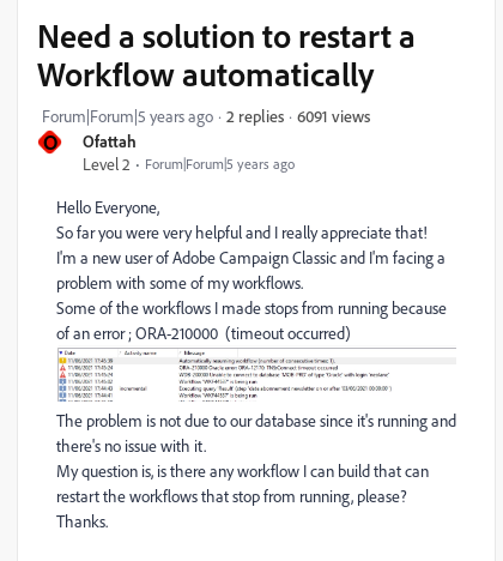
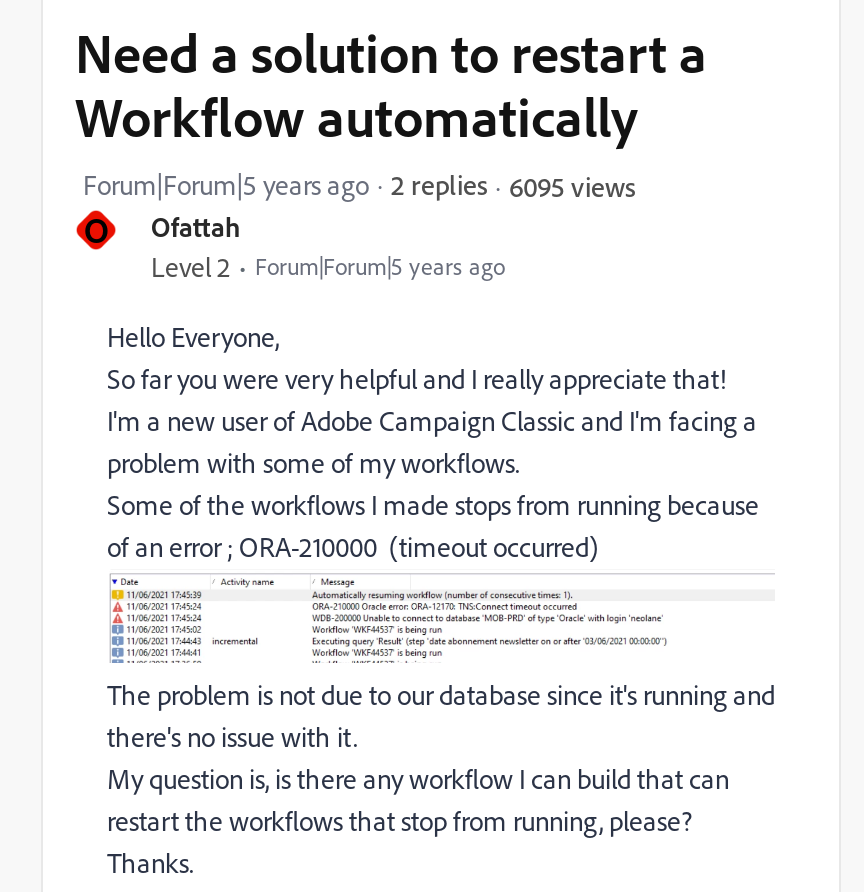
[297,105,370,125] 6091 views -> [509,168,635,202] 6095 views

